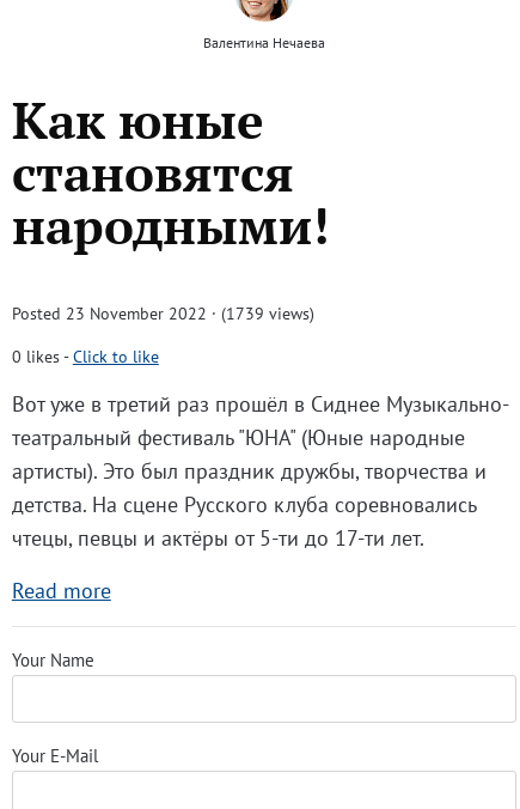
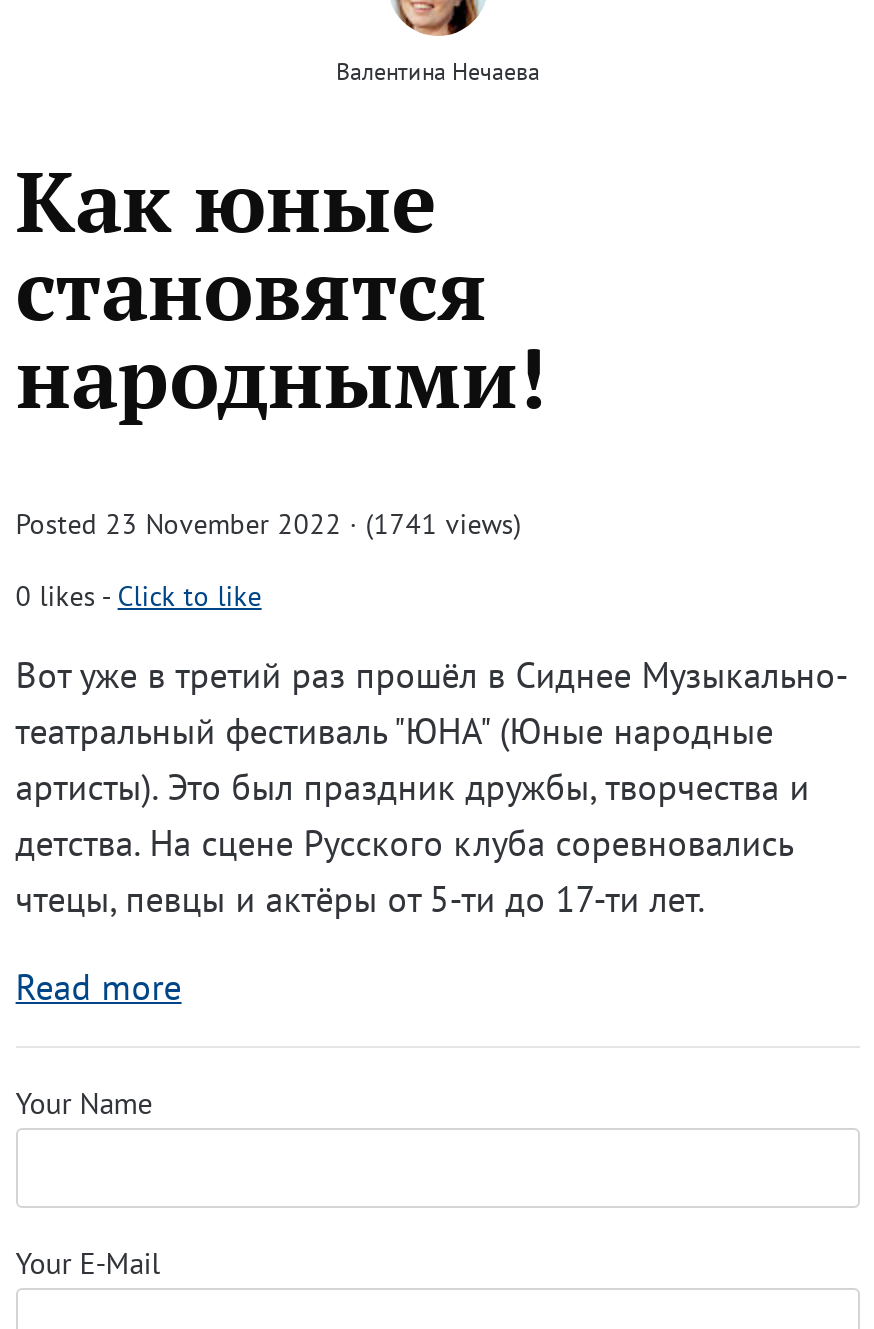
[12,303,314,324] Posted 23 November 2022 · (1739 views) -> [16,506,522,542] Posted 23 November 2022 · (1741 views)

